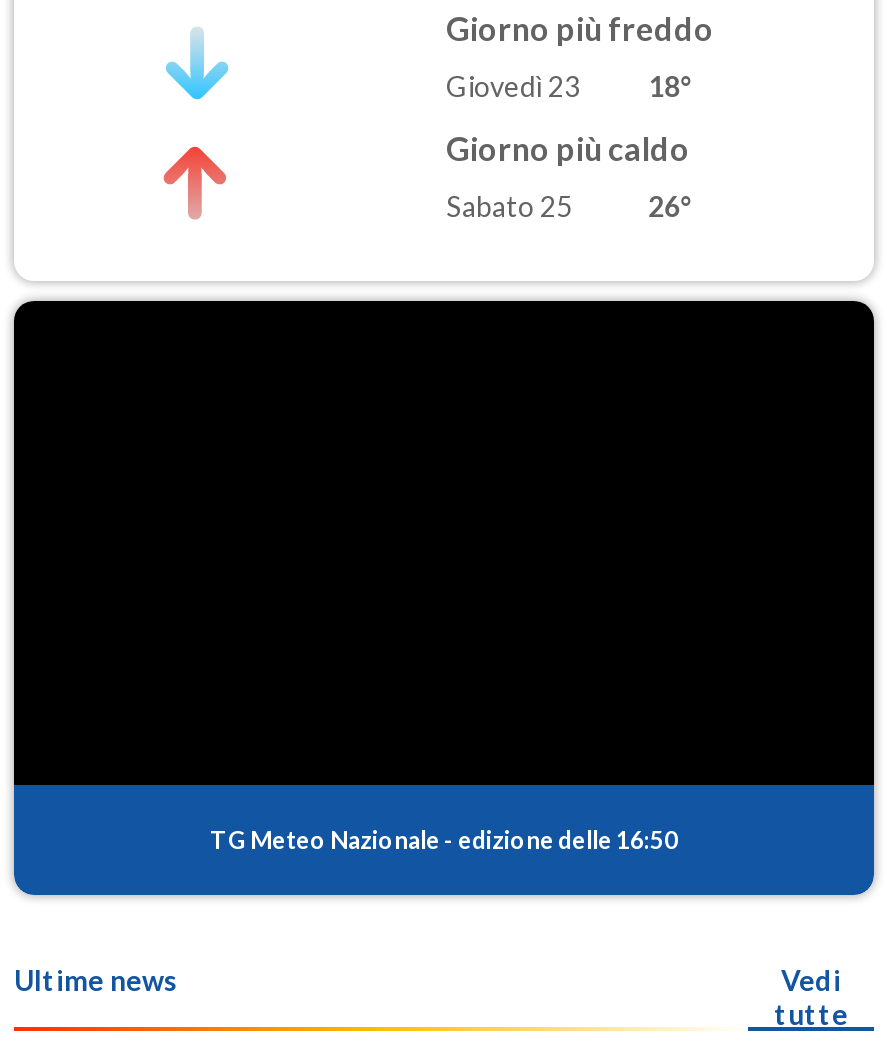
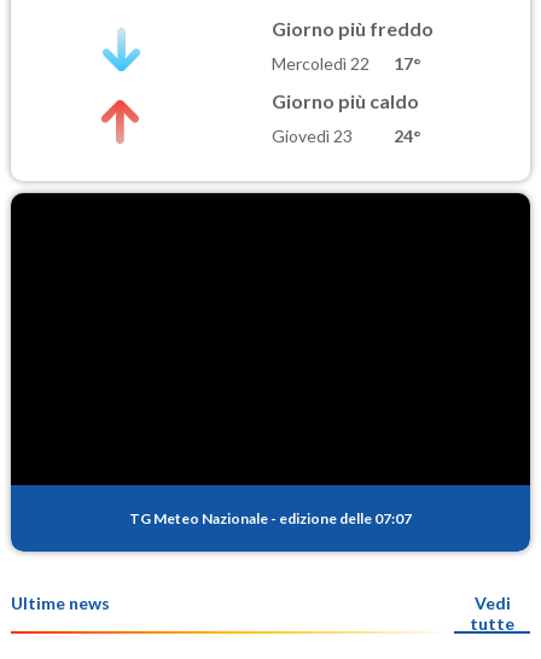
[446,69,694,103] Giovedì 23 | 18° -> [272,53,422,74] Mercoledì 22 | 17°
[446,190,694,224] Sabato 25 | 26° -> [272,126,422,147] Giovedì 23 | 24°
[210,824,678,854] TG Meteo Nazionale - edizione delle 16:50 -> [129,509,412,527] TG Meteo Nazionale - edizione delle 07:07

